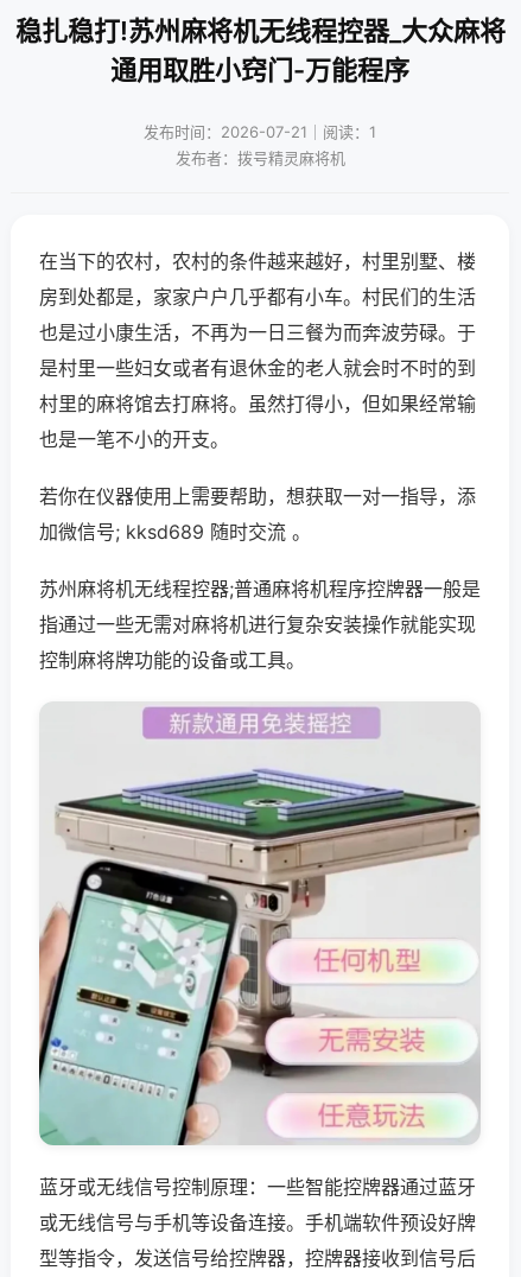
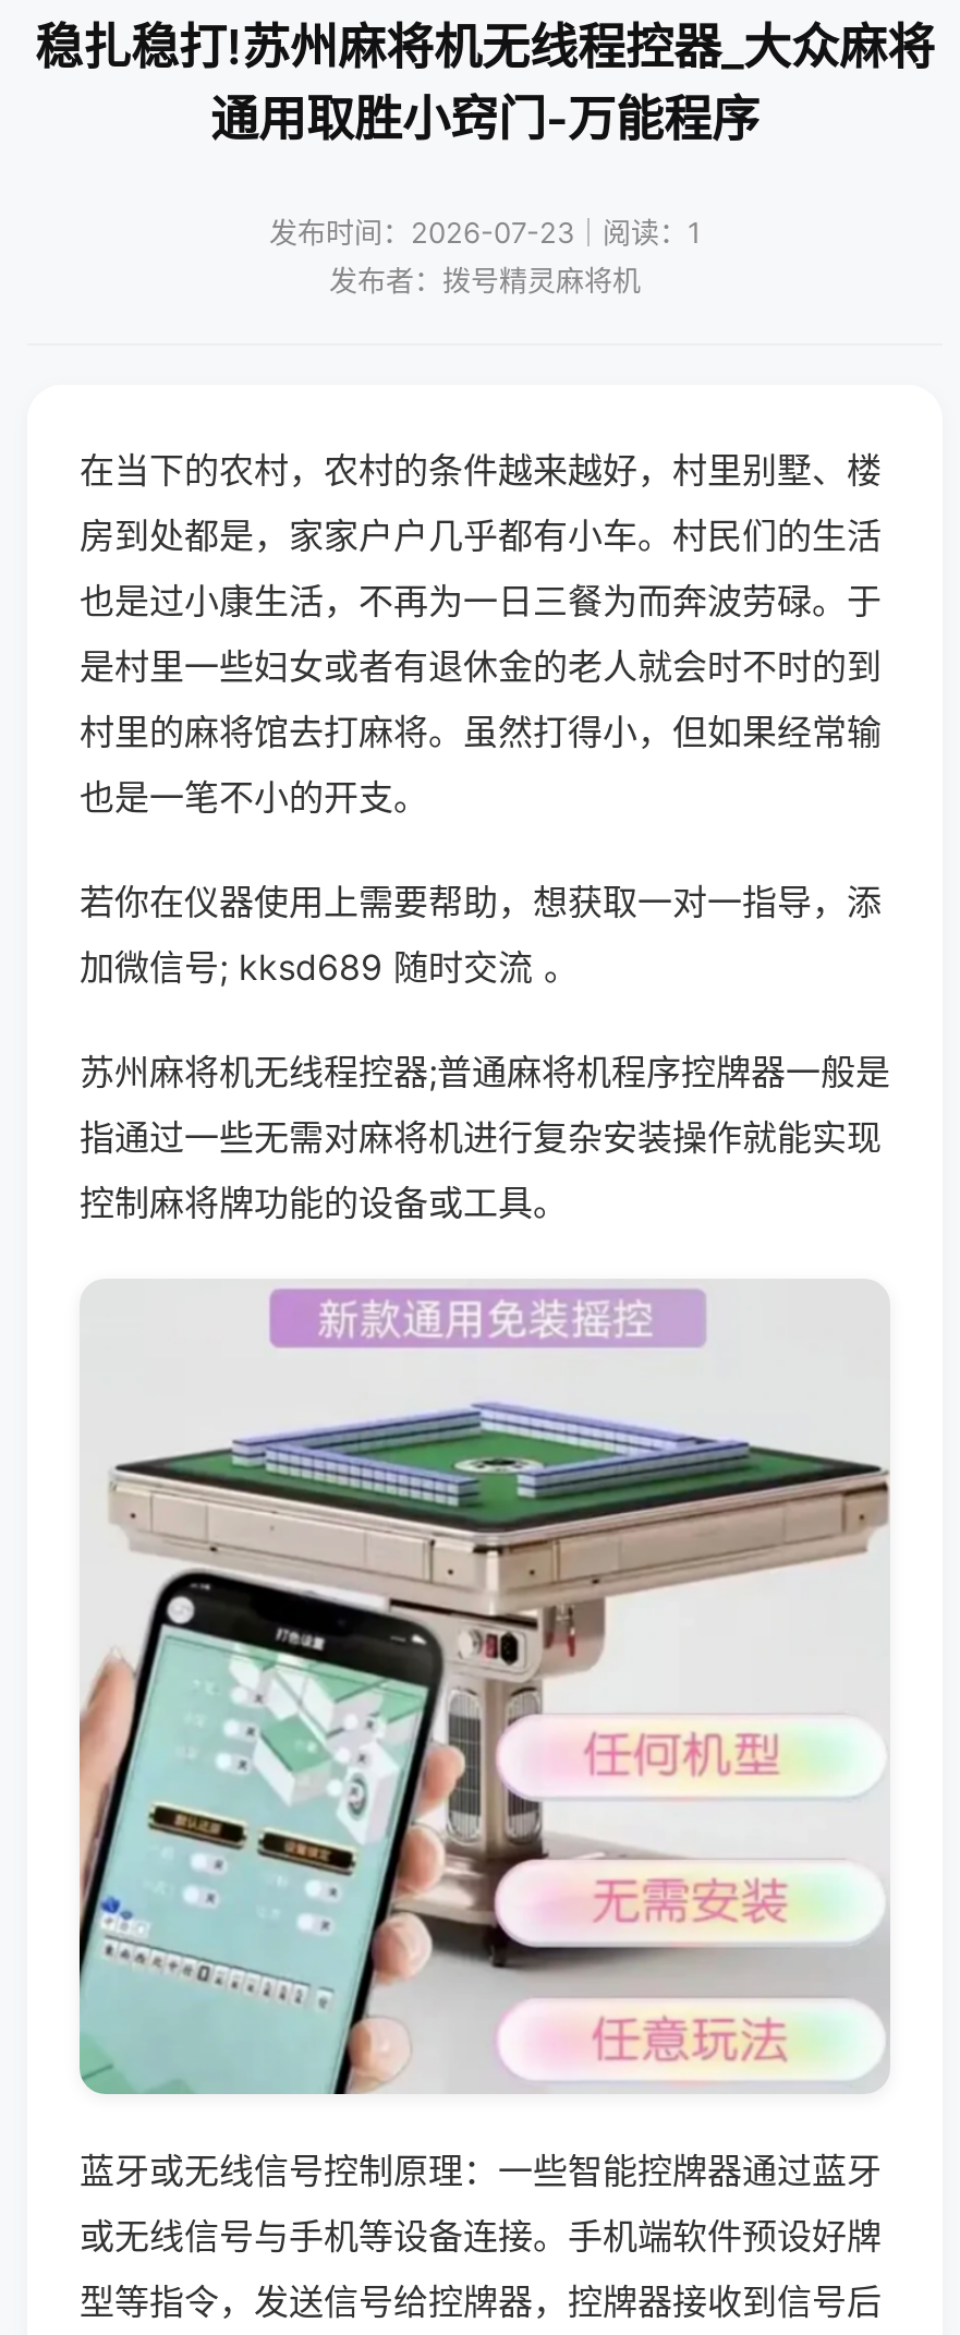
[144,122,376,141] 发布时间：2026-07-21｜阅读：1 -> [269,215,701,250] 发布时间：2026-07-23｜阅读：1

